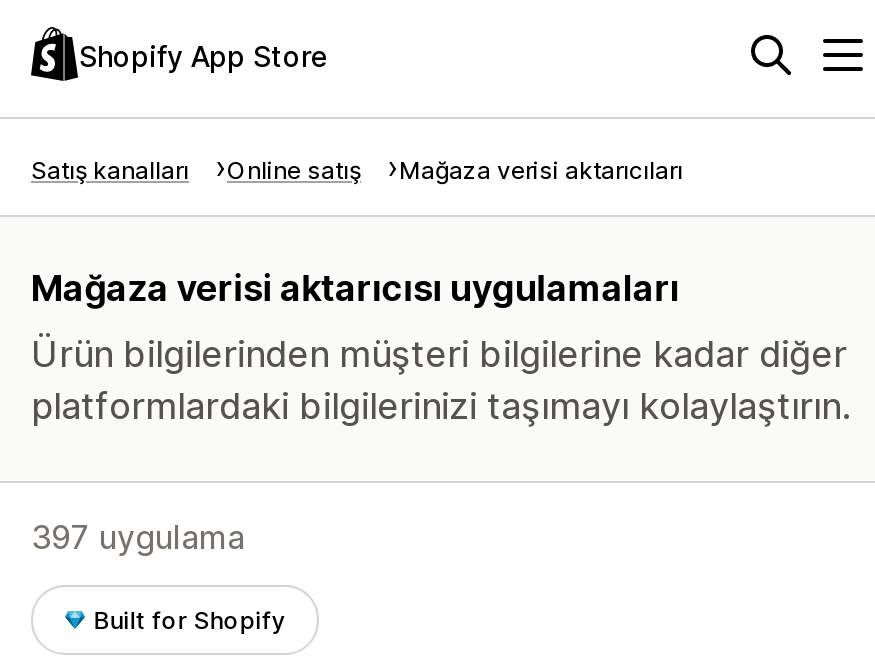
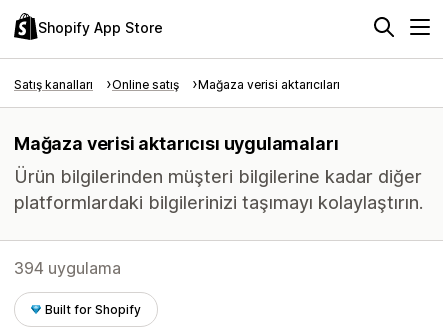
[31,517,245,557] 397 uygulama -> [14,258,121,278] 394 uygulama

